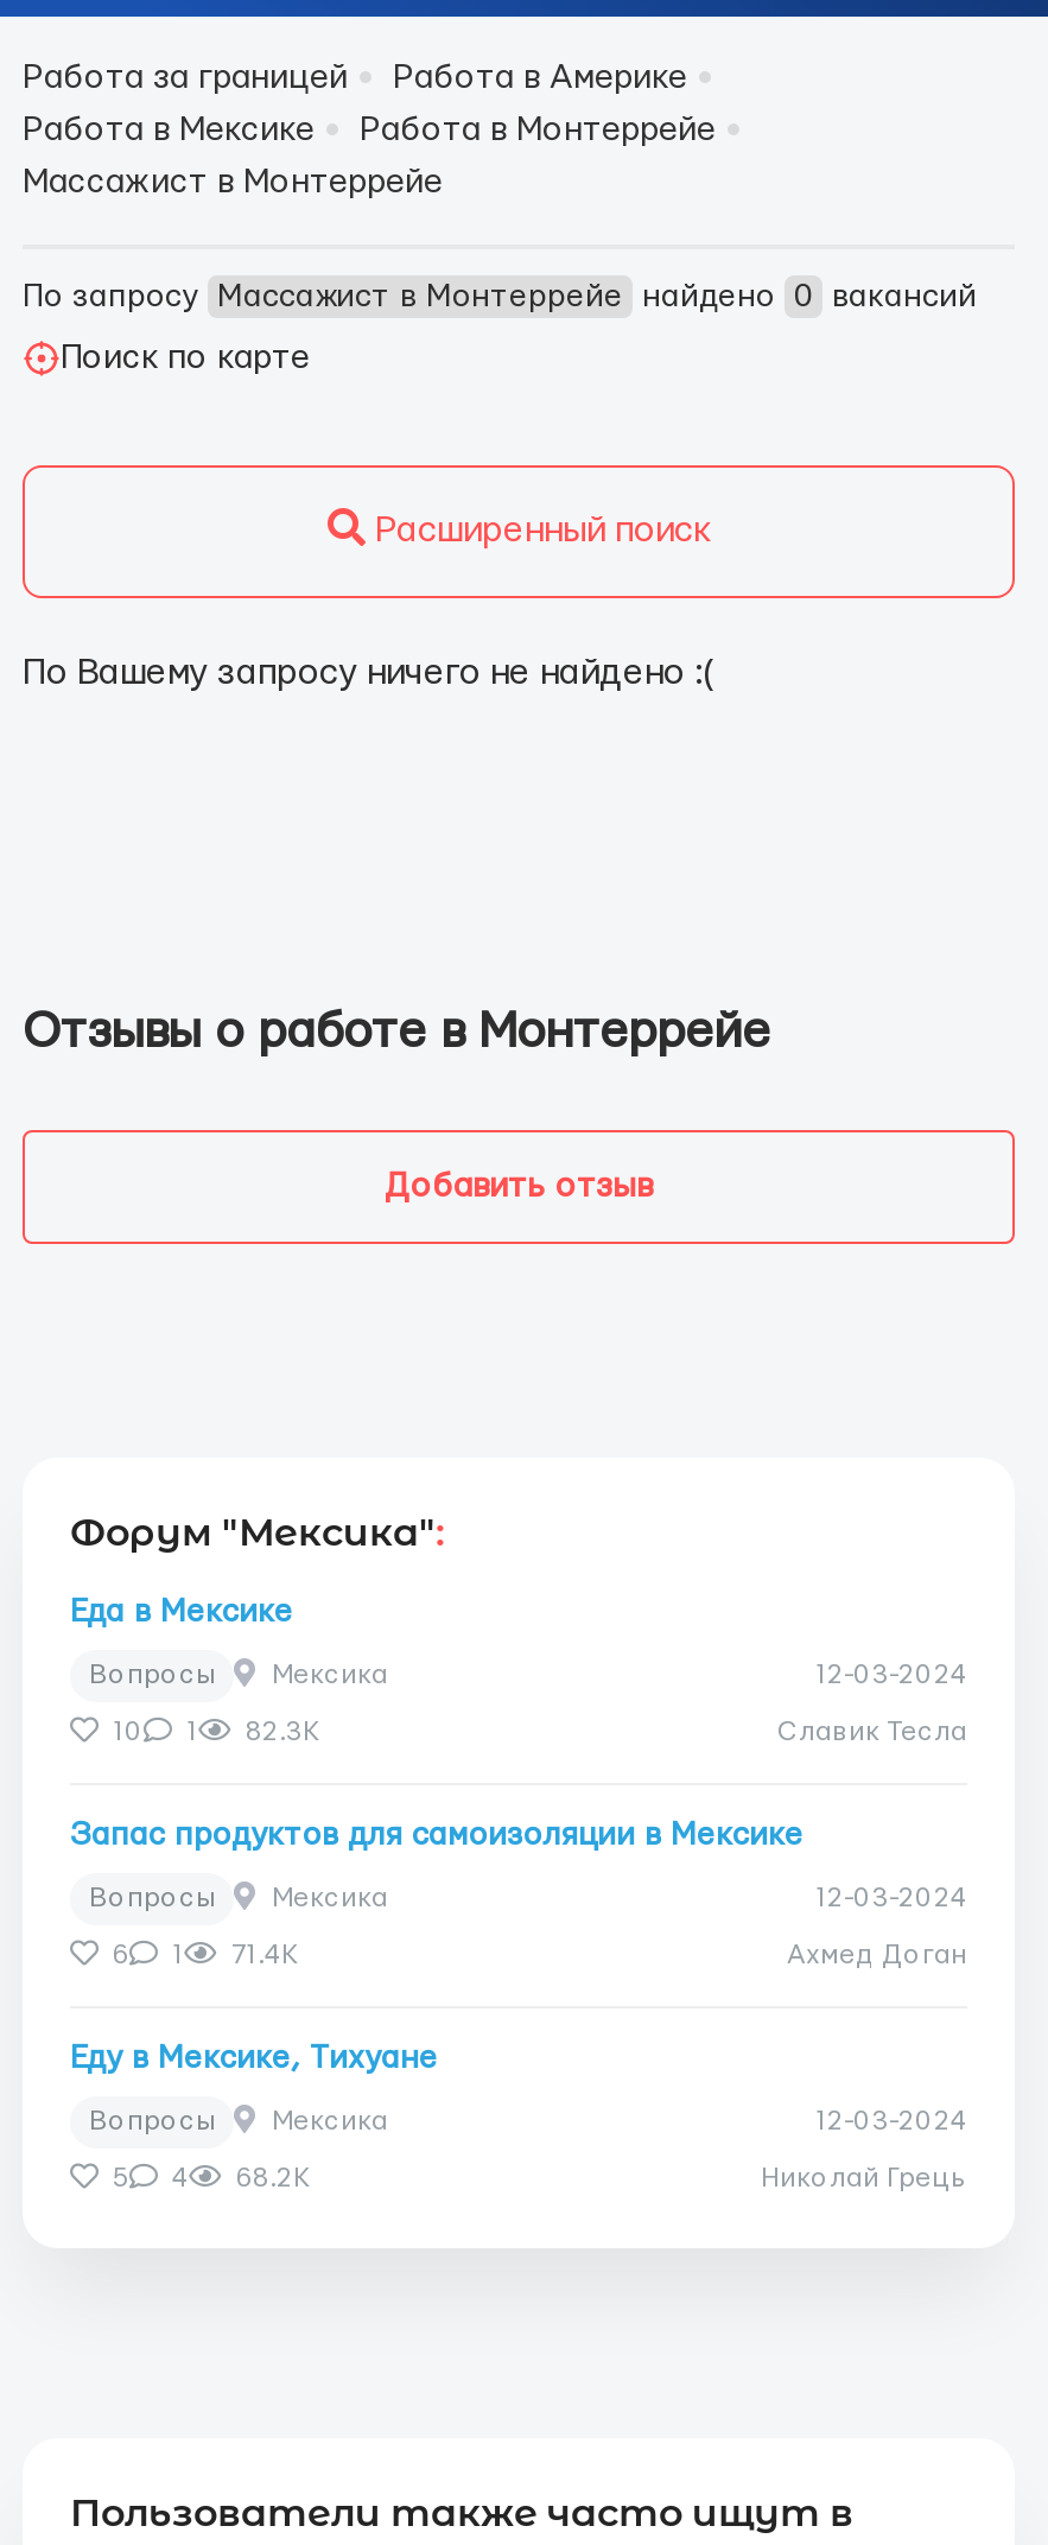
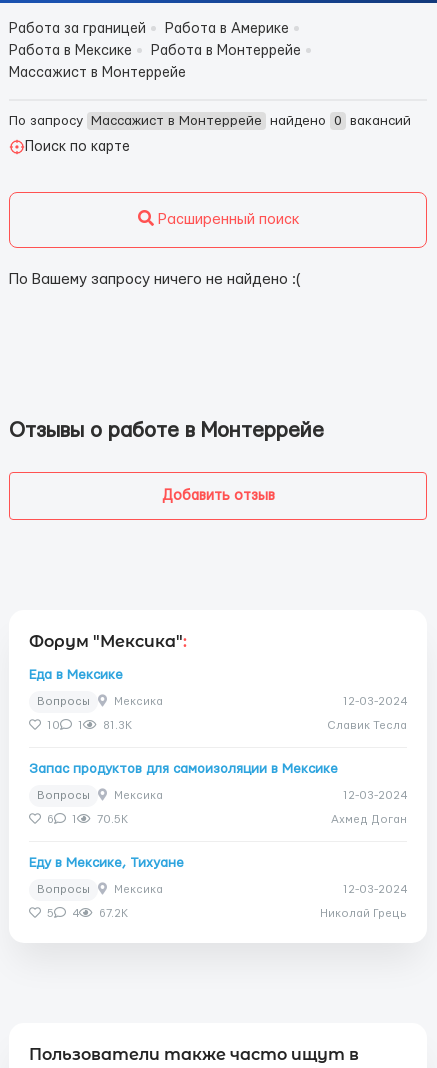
[106,1719,319,1745] 10 1 82.3K -> [44,720,132,731] 10 1 81.3K
[106,1942,298,1968] 6 1 71.4K -> [44,814,128,825] 6 1 70.5K
[106,2165,310,2191] 5 4 68.2K -> [44,908,128,919] 5 4 67.2K

